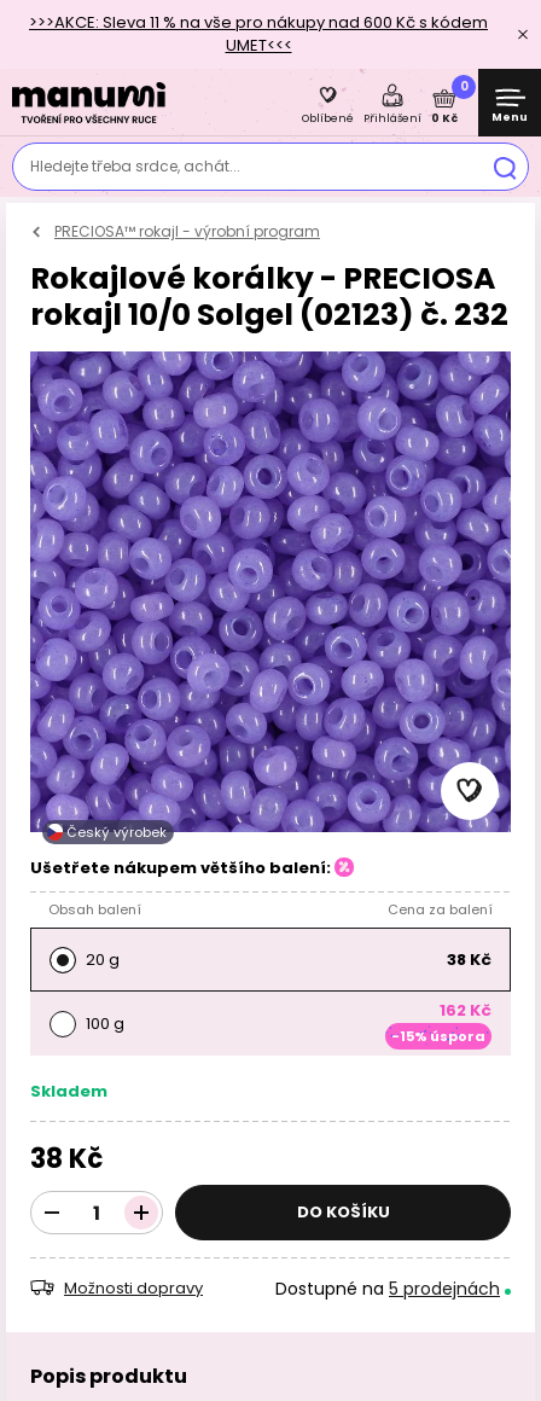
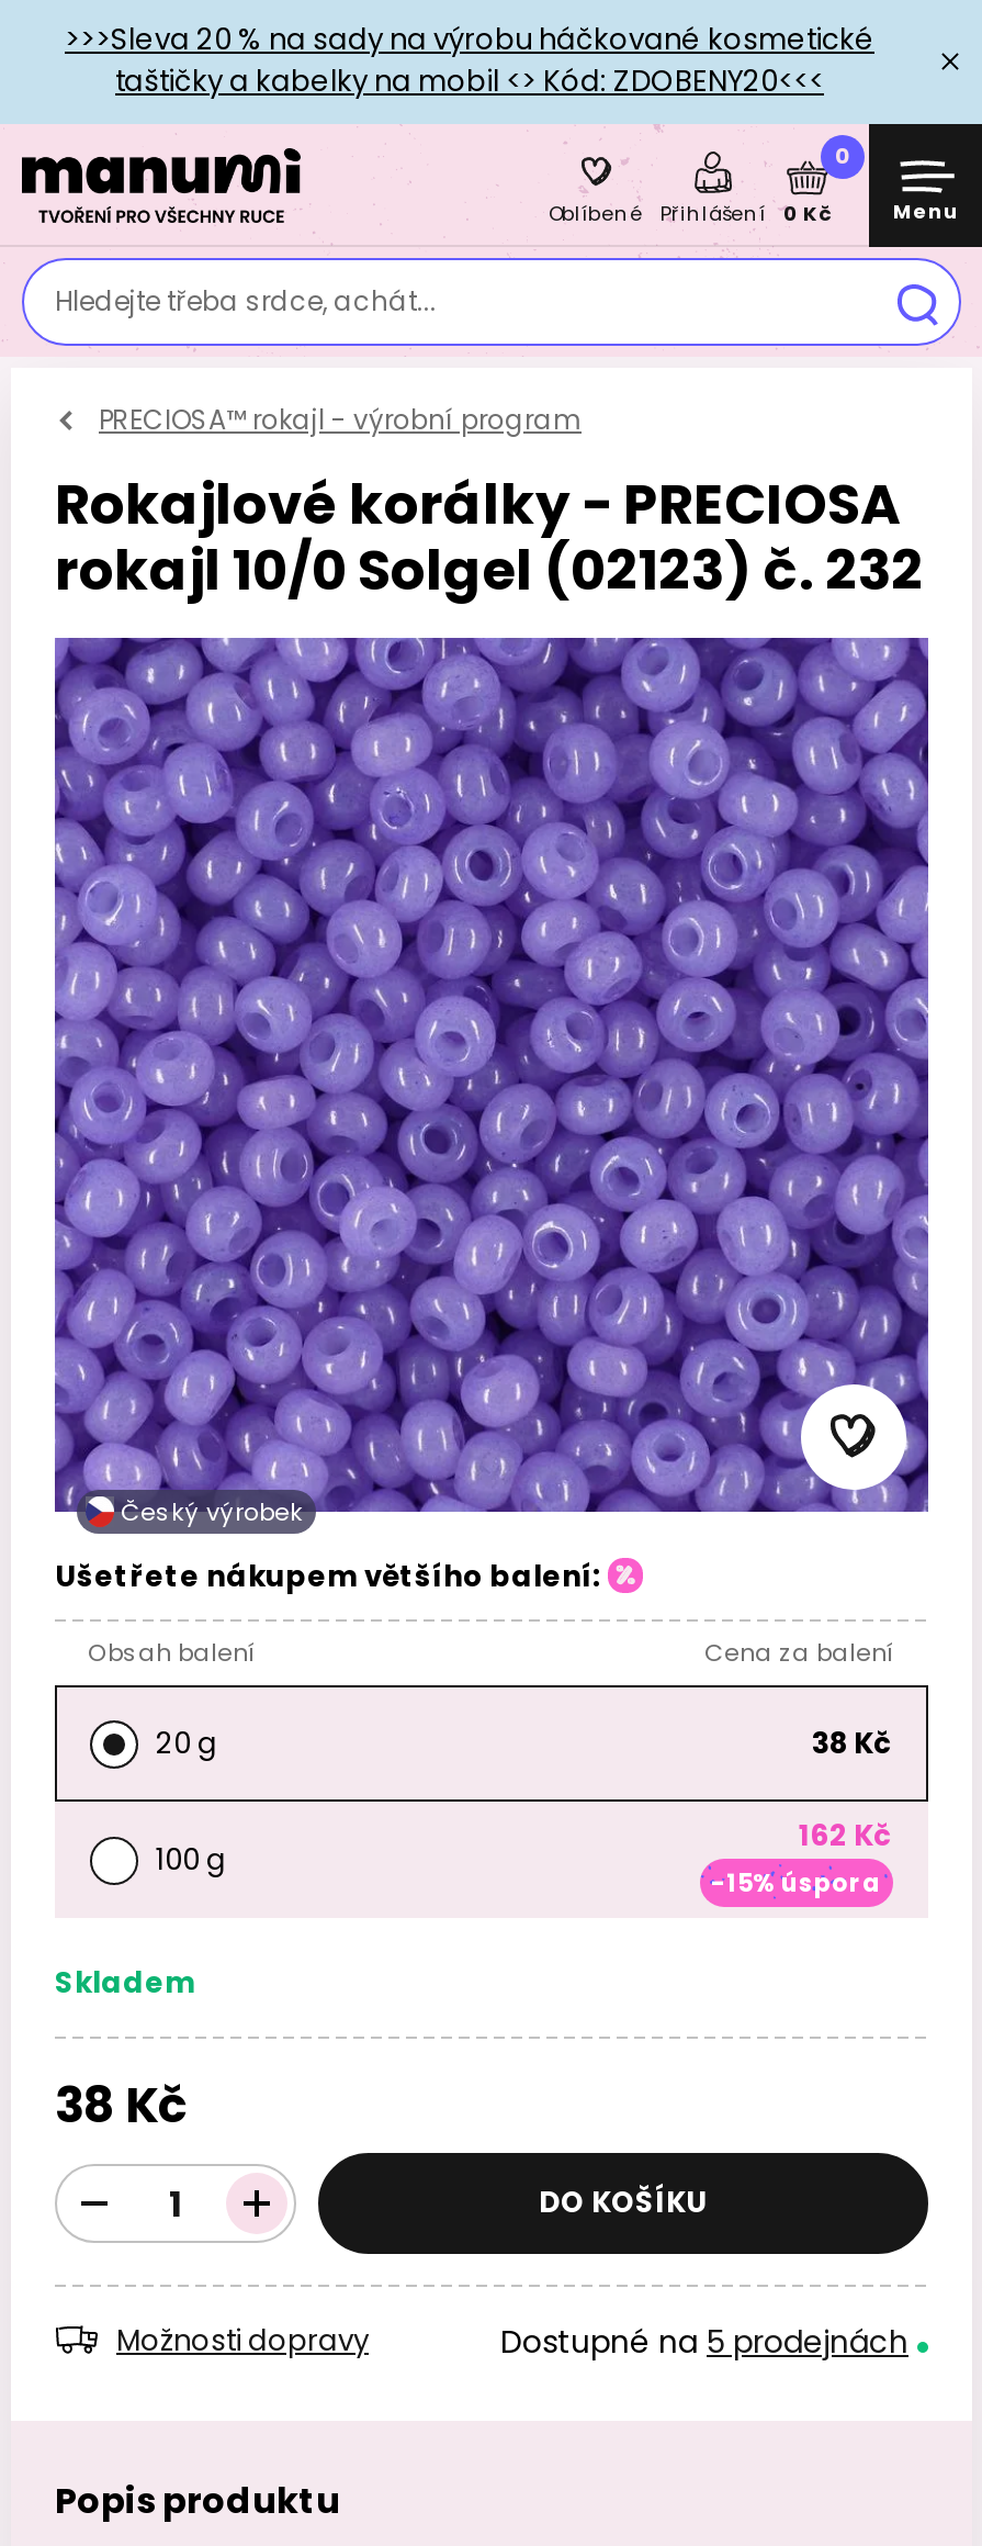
[29,11,488,57] >>>AKCE: Sleva 11 % na vše pro nákupy nad 600 Kč s kódem | UMET<<< -> [65,19,874,102] >>>Sleva 20 % na sady na výrobu háčkované kosmetické | taštičky a kabelky na mobil <> Kód: ZDOBENY20<<<

